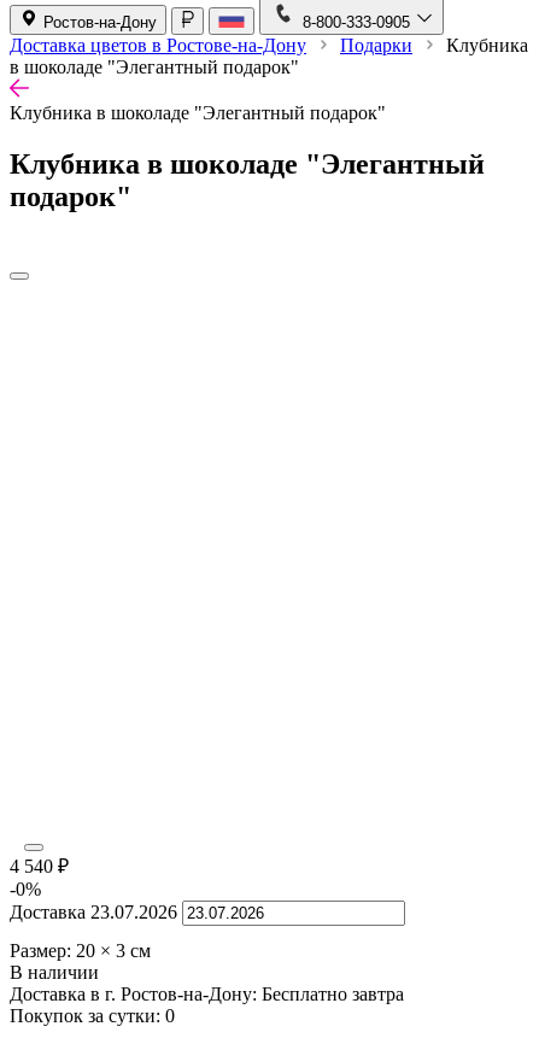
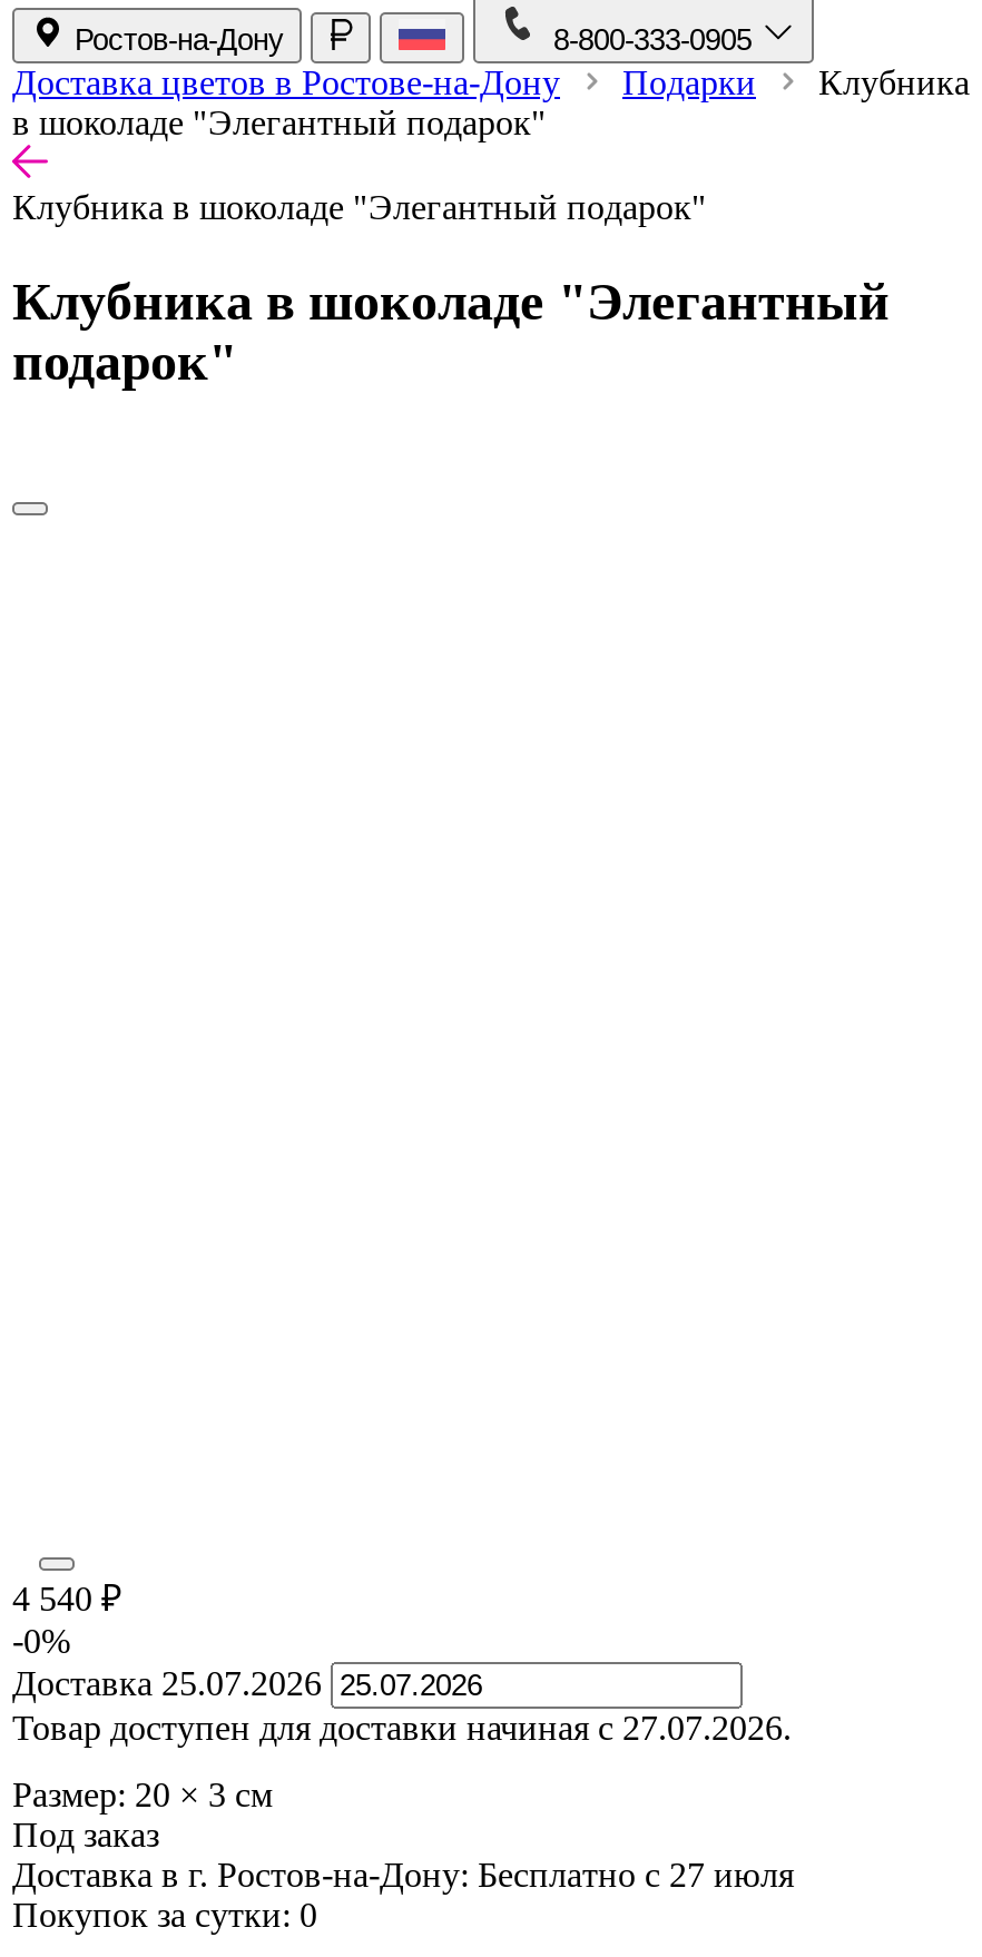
[10,902,177,922] Доставка 23.07.2026 -> [12,1664,792,1746] Доставка 25.07.2026 | Товар доступен для доставки начиная с 27.07.2026.
[10,962,404,1004] В наличии | Доставка в г. Ростов-на-Дону: Бесплатно завтра -> [12,1815,794,1893] Под заказ | Доставка в г. Ростов-на-Дону: Бесплатно с 27 июля

